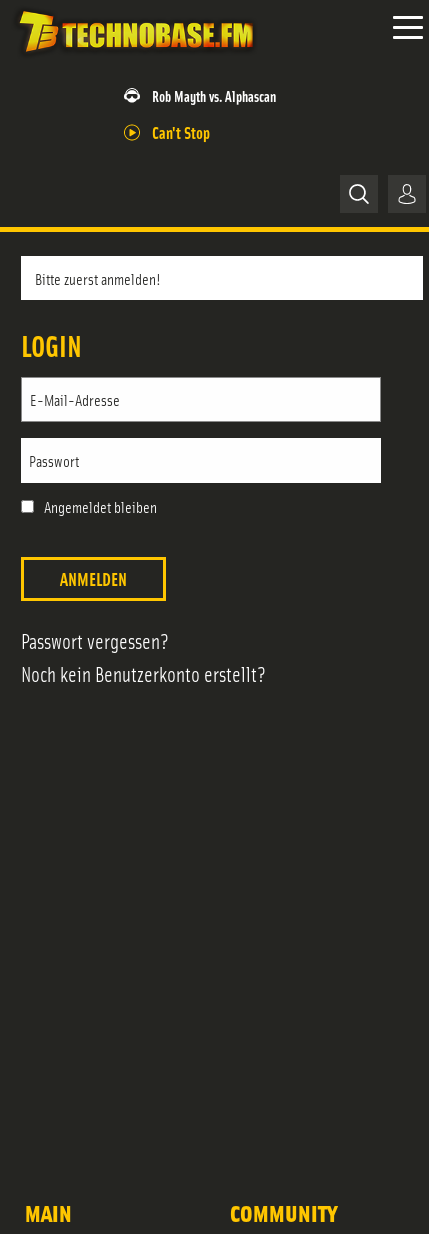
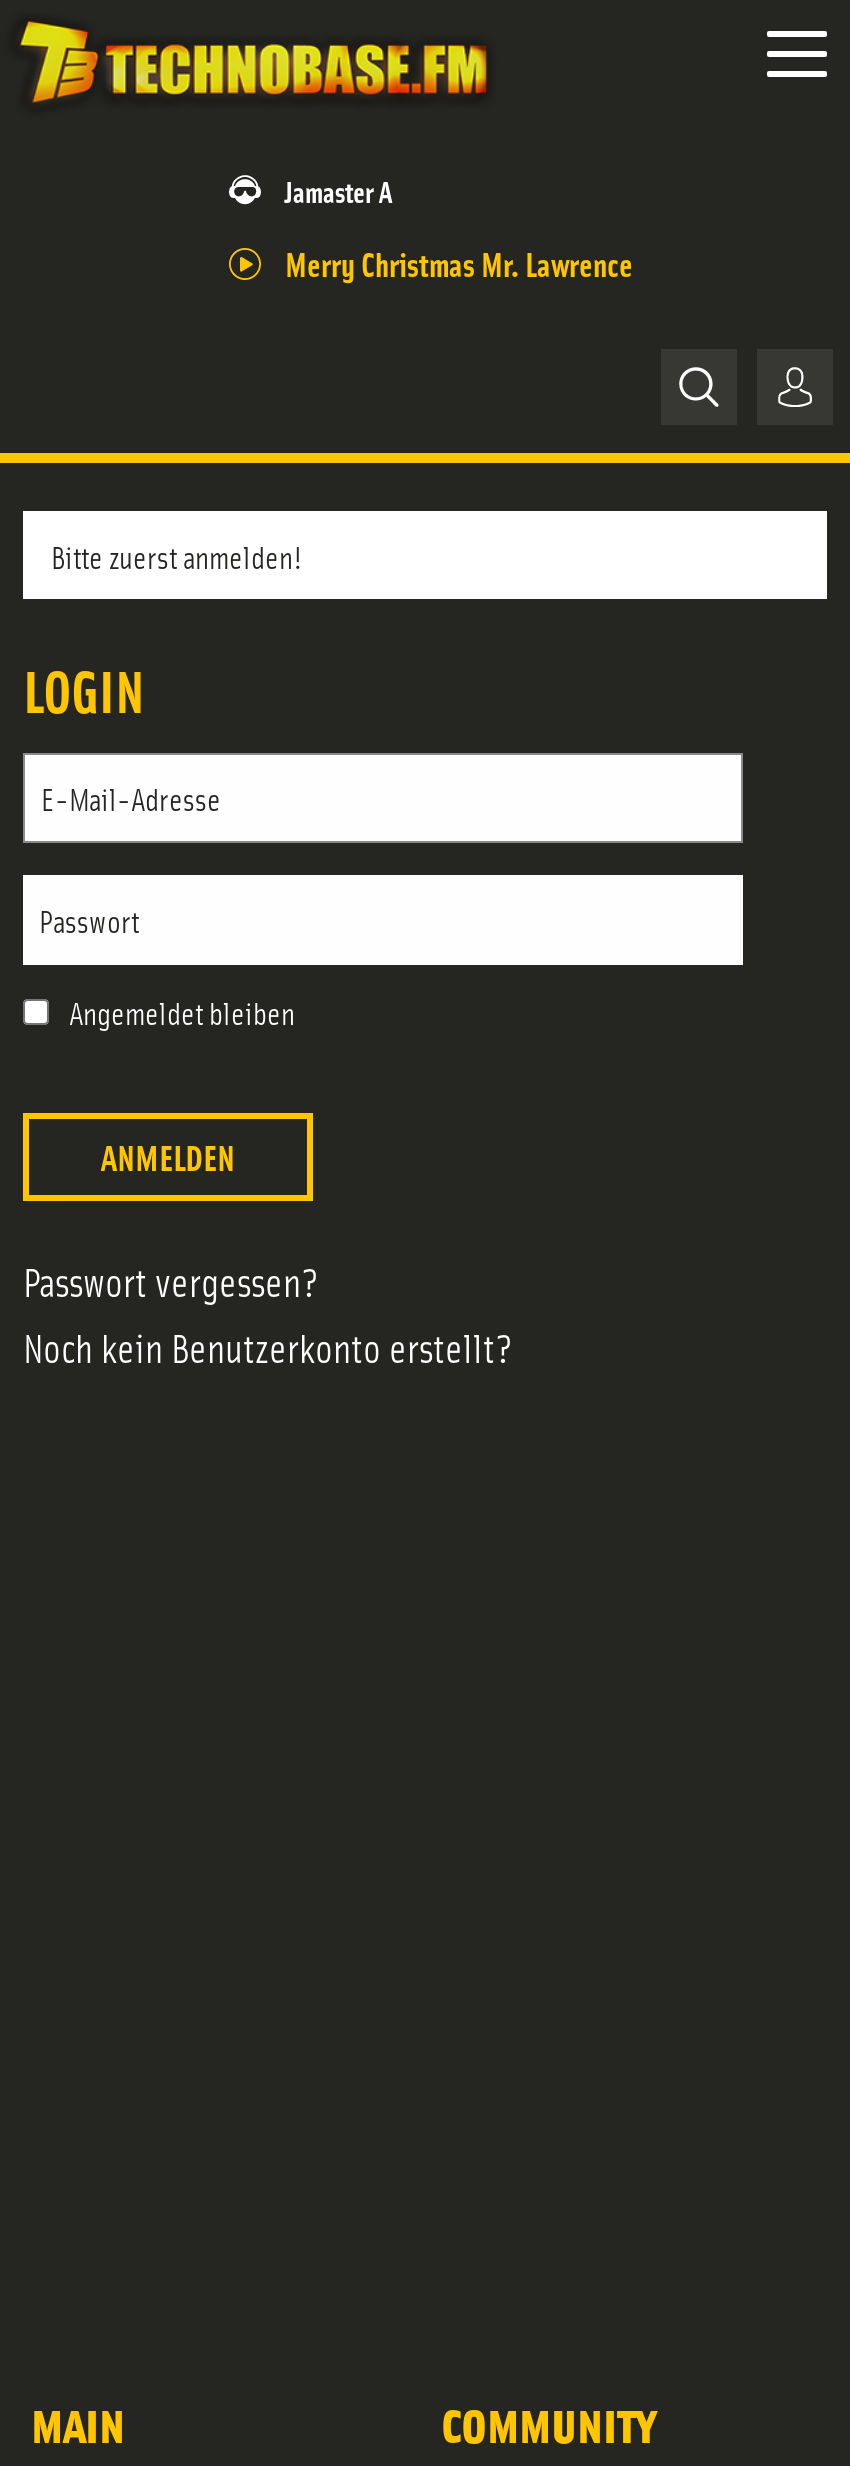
[152,86,276,105] Rob Mayth vs. Alphascan -> [285,171,393,209] Jamaster A
[152,121,210,142] Can't Stop -> [285,240,633,282] Merry Christmas Mr. Lawrence

